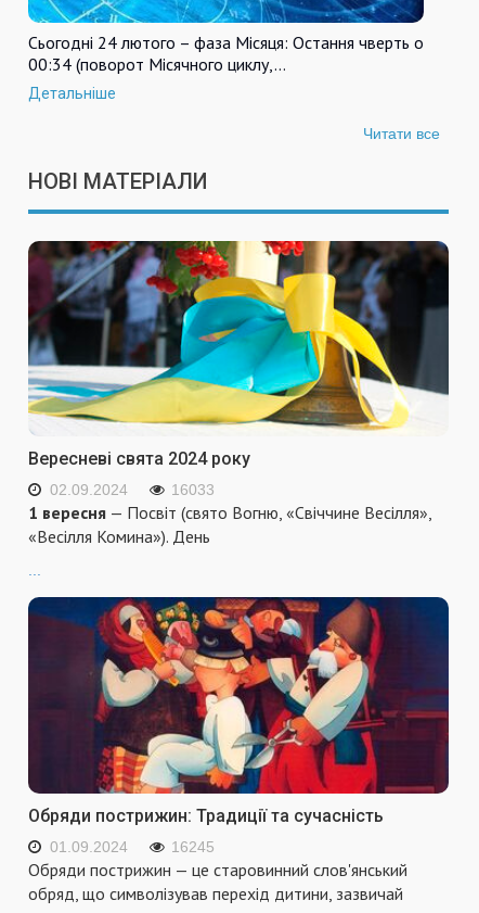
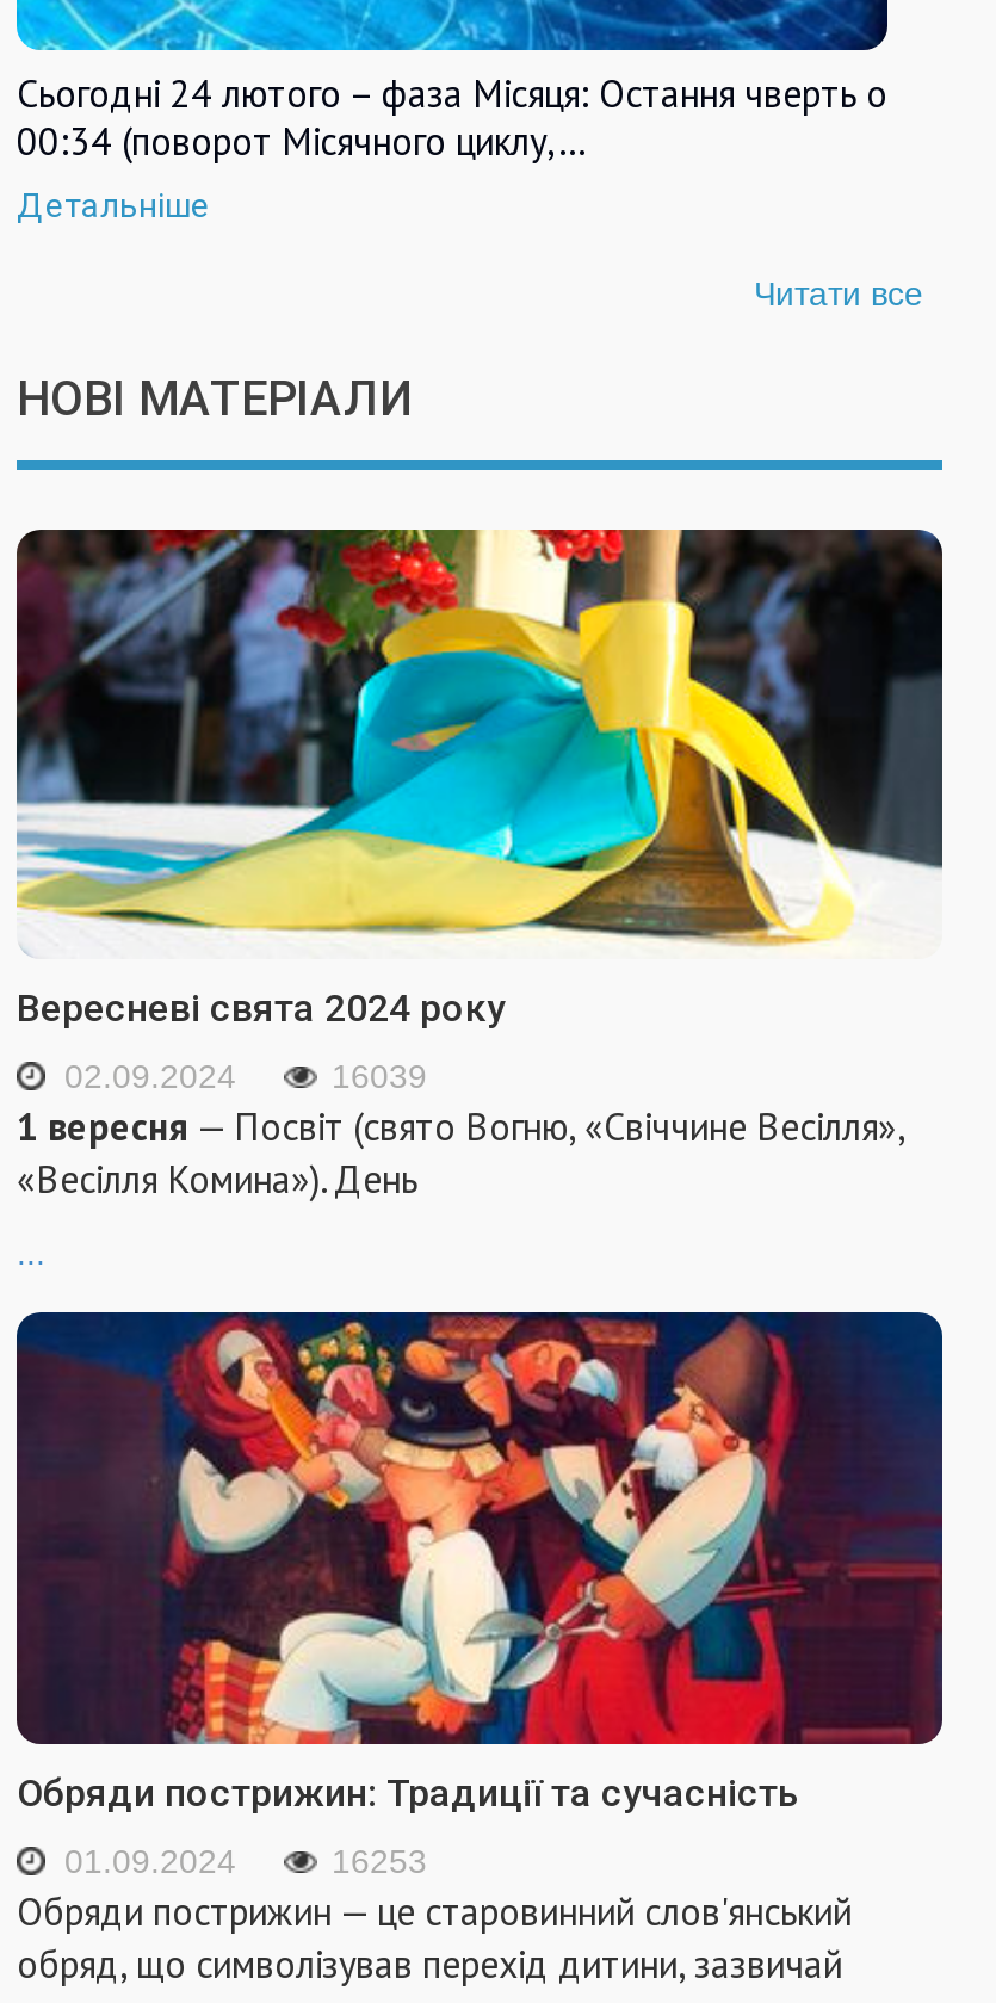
[171,481,215,499] 16033 -> [332,1058,427,1096] 16039
[171,838,215,855] 16245 -> [332,1841,427,1879] 16253

